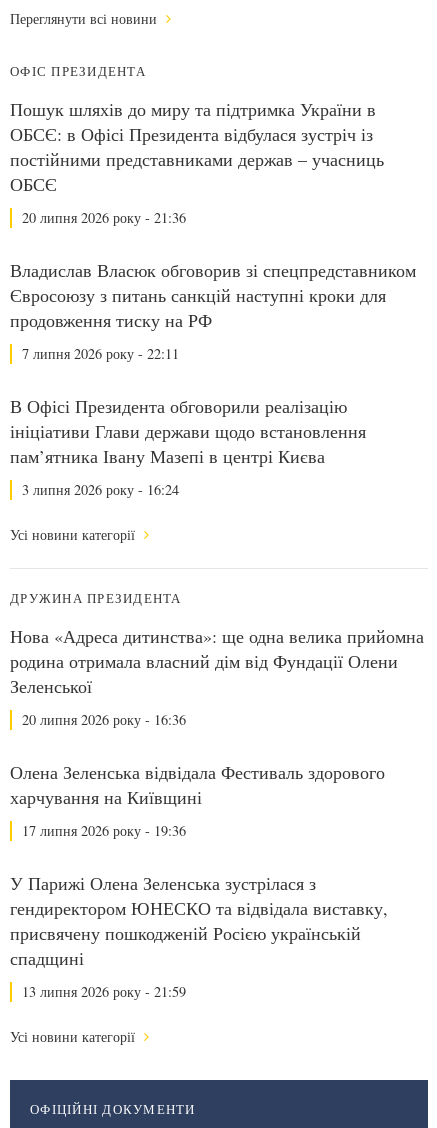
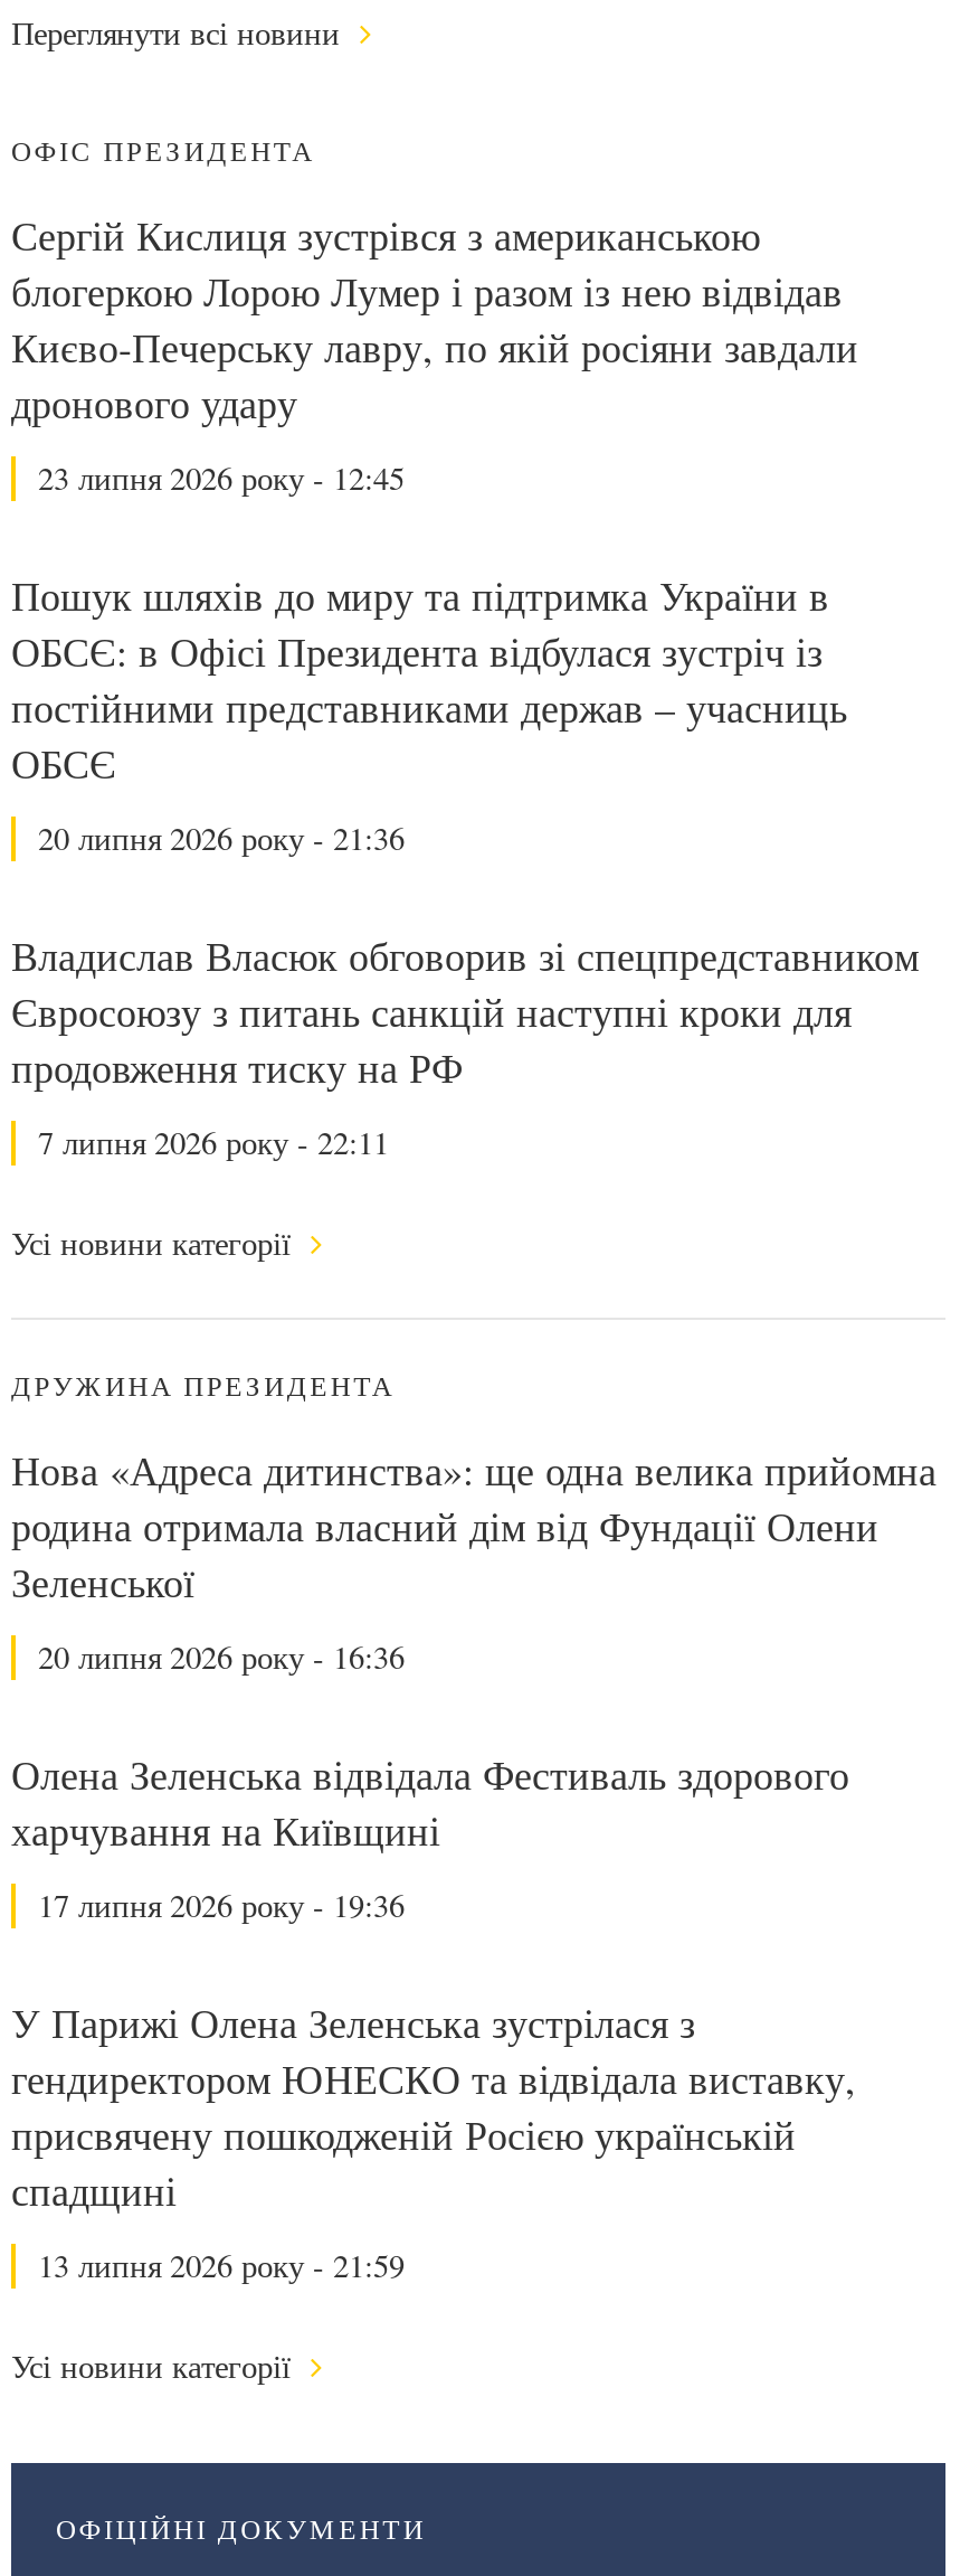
none -> [11,208,858,499] Сергій Кислиця зустрівся з американською | блогеркою Лорою Лумер і разом із нею відвідав | Києво-Печерську лавру, по якій росіяни завдали | дронового удару | 23 липня 2026 року - 12:45
moved [10,97,416,363] -> [11,568,919,1163]: Пошук шляхів до миру та підтримка України в | ОБСЄ: в Офісі Президента відбулася зустріч із | постійними представниками держав – учасниць | ... | продовження тиску на РФ | 7 липня 2026 року - 22:11
[10,394,366,499] В Офісі Президента обговорили реалізацію | ініціативи Глави держави щодо встановлення | пам’ятника Івану Мазепі в центрі Києва | 3 липня 2026 року - 16:24 -> none

